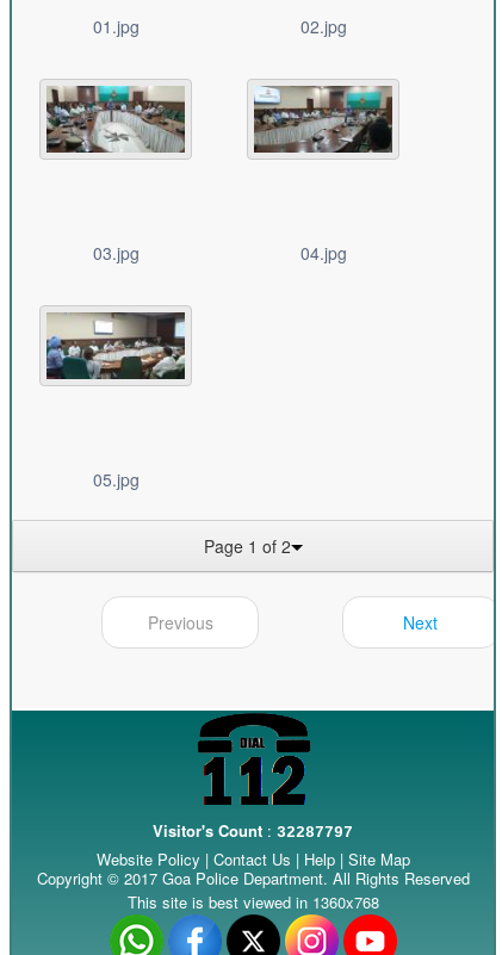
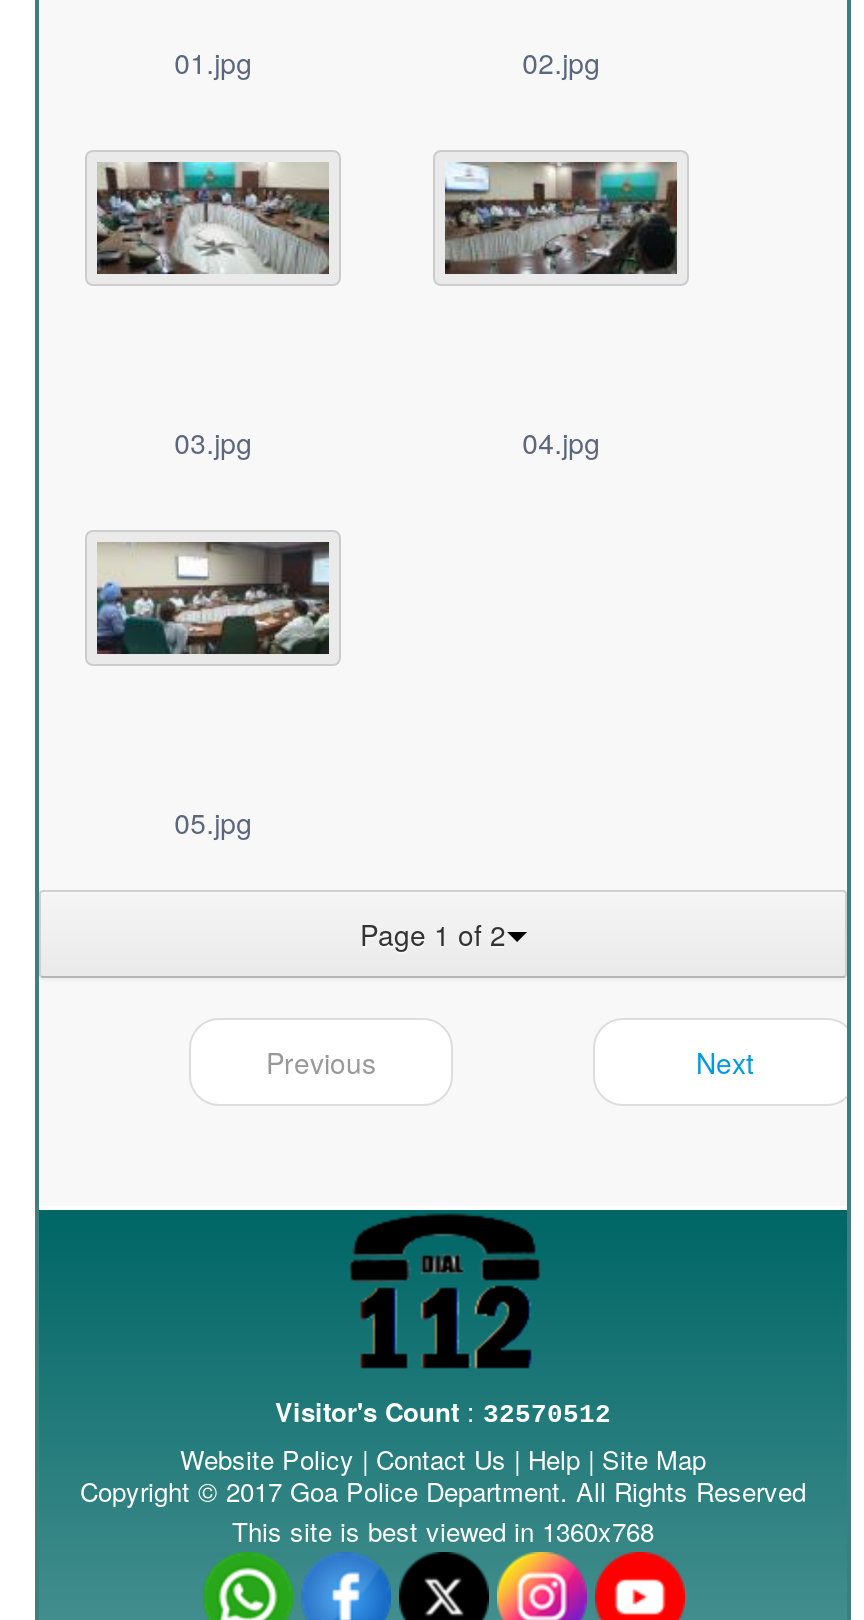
[153,818,353,841] Visitor's Count: 32287797 -> [275,1391,611,1429] Visitor's Count: 32570512

